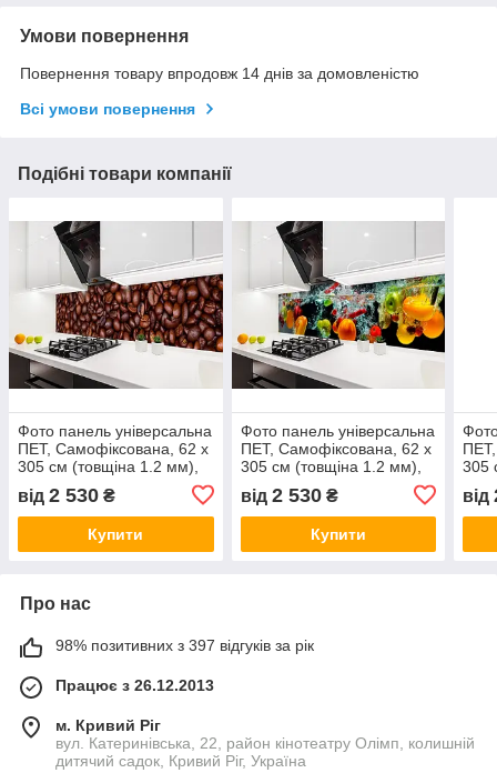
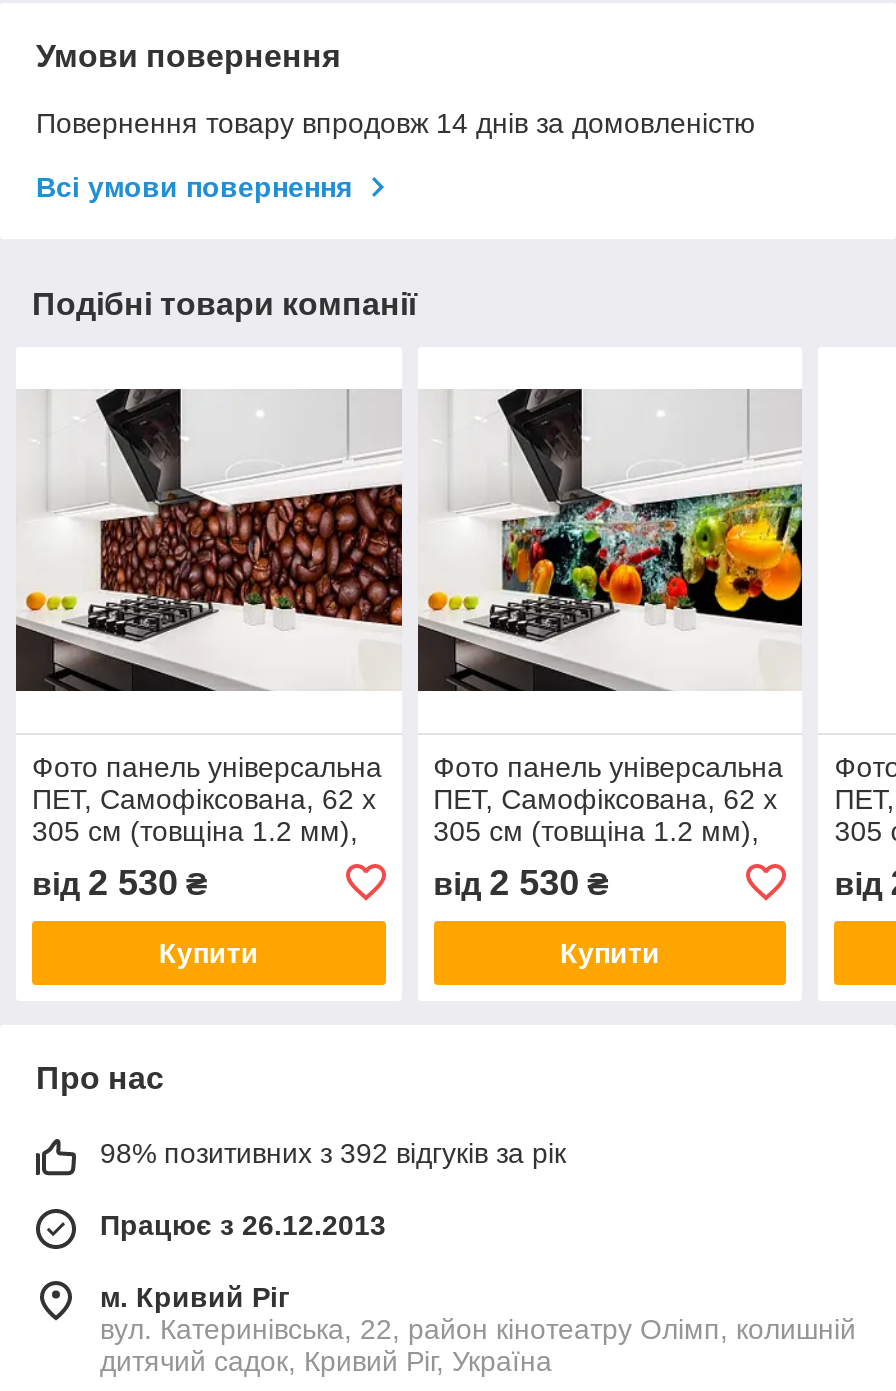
[55,636,314,654] 98% позитивних з 397 відгуків за рік -> [100,1137,566,1169] 98% позитивних з 392 відгуків за рік

